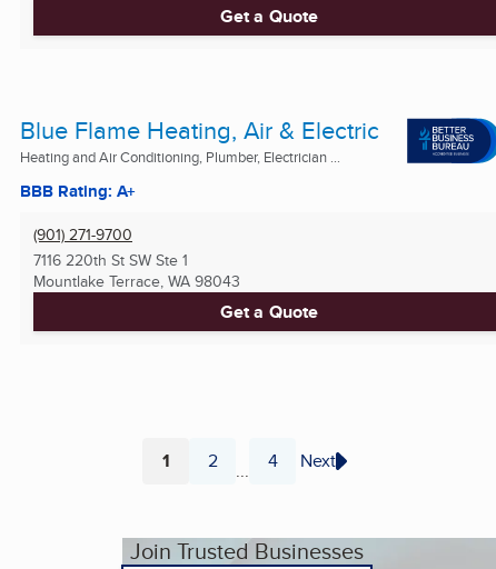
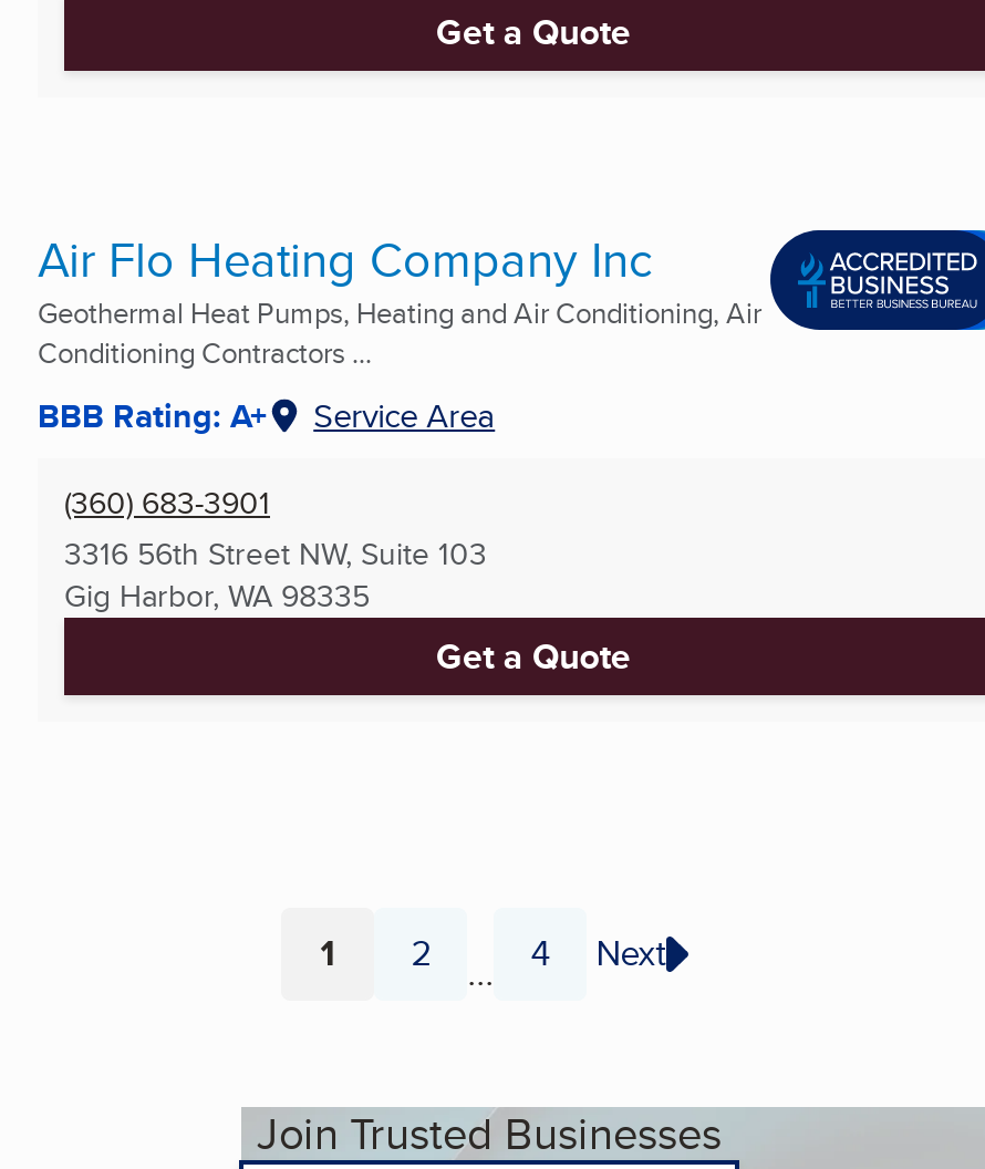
[20,112,493,167] [image] | Blue Flame Heating, Air & Electric | Heating and Air Conditioning, Plumber, Electrician ... -> [38,224,978,372] [image] | Air Flo Heating Company Inc | Geothermal Heat Pumps, Heating and Air Conditioning, Air | Conditioning Contractors ...
[33,224,240,292] (901) 271-9700 | 7116 220th St SW Ste 1 | Mountlake Terrace, WA 98043 -> [64,392,495,617] Service Area | (360) 683-3901 | 3316 56th Street NW, Suite 103 | Gig Harbor, WA 98335

